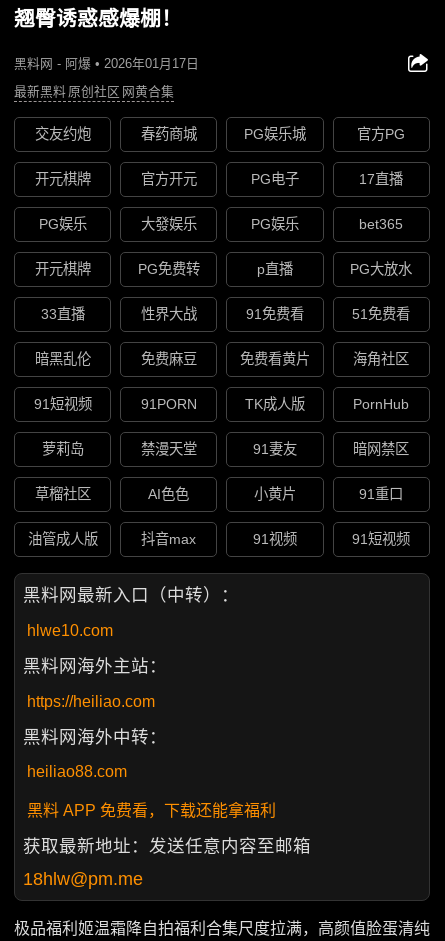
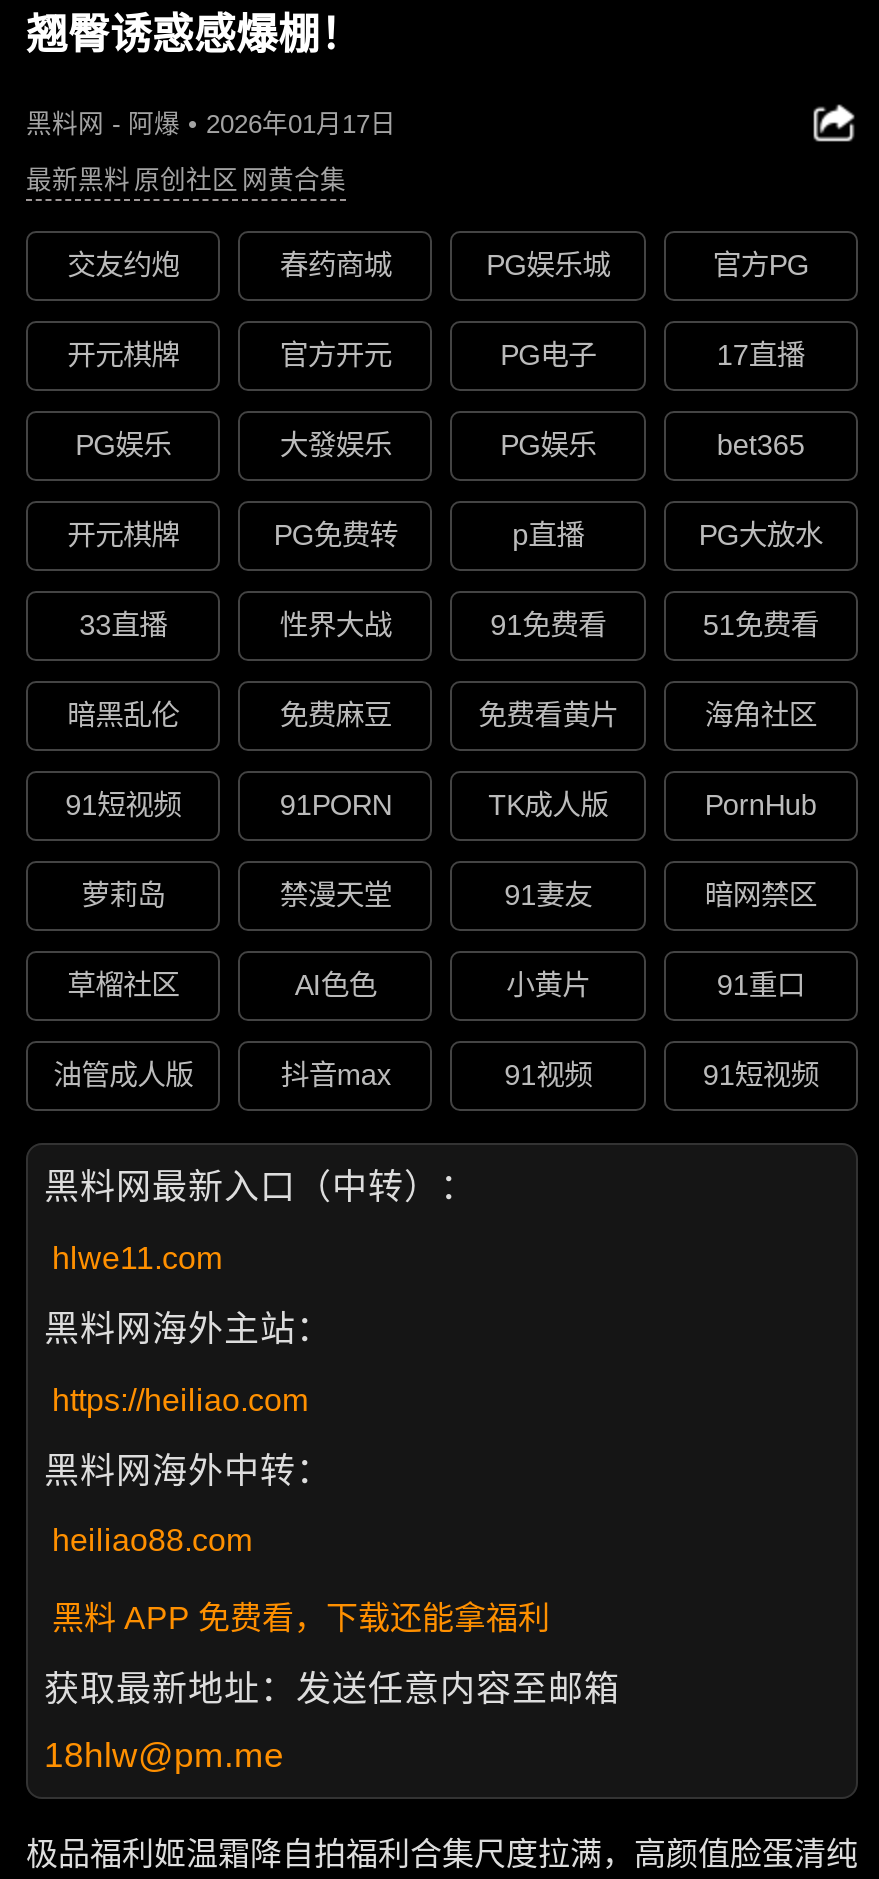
[27,622,113,639] hlwe10.com -> [52,1241,222,1275] hlwe11.com

